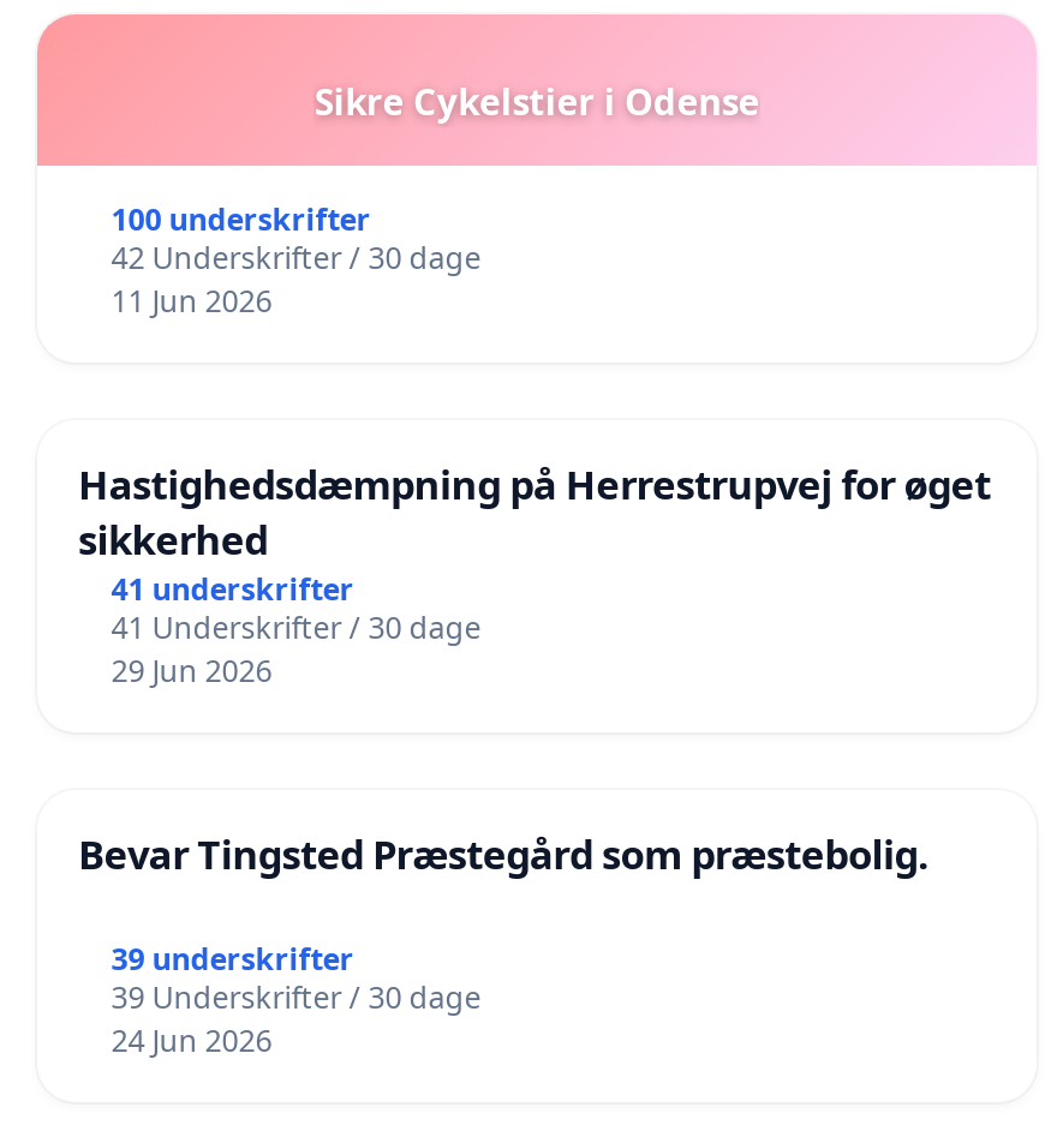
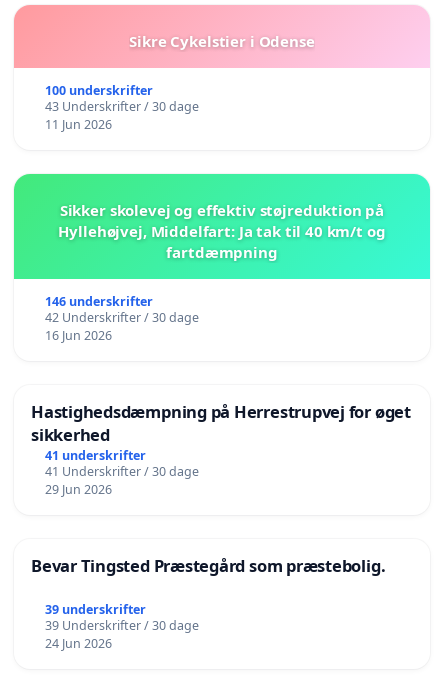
moved [111,239,481,280] -> [45,309,199,326]: 42 Underskrifter / 30 dage
none -> [45,98,199,115] 43 Underskrifter / 30 dage
none -> [13,173,431,344] [image] | Sikker skolevej og effektiv støjreduktion på | Hyllehøjvej, Middelfart: Ja tak til 40 km/t og | fartdæmpning | 146 underskrifter | 16 Jun 2026

